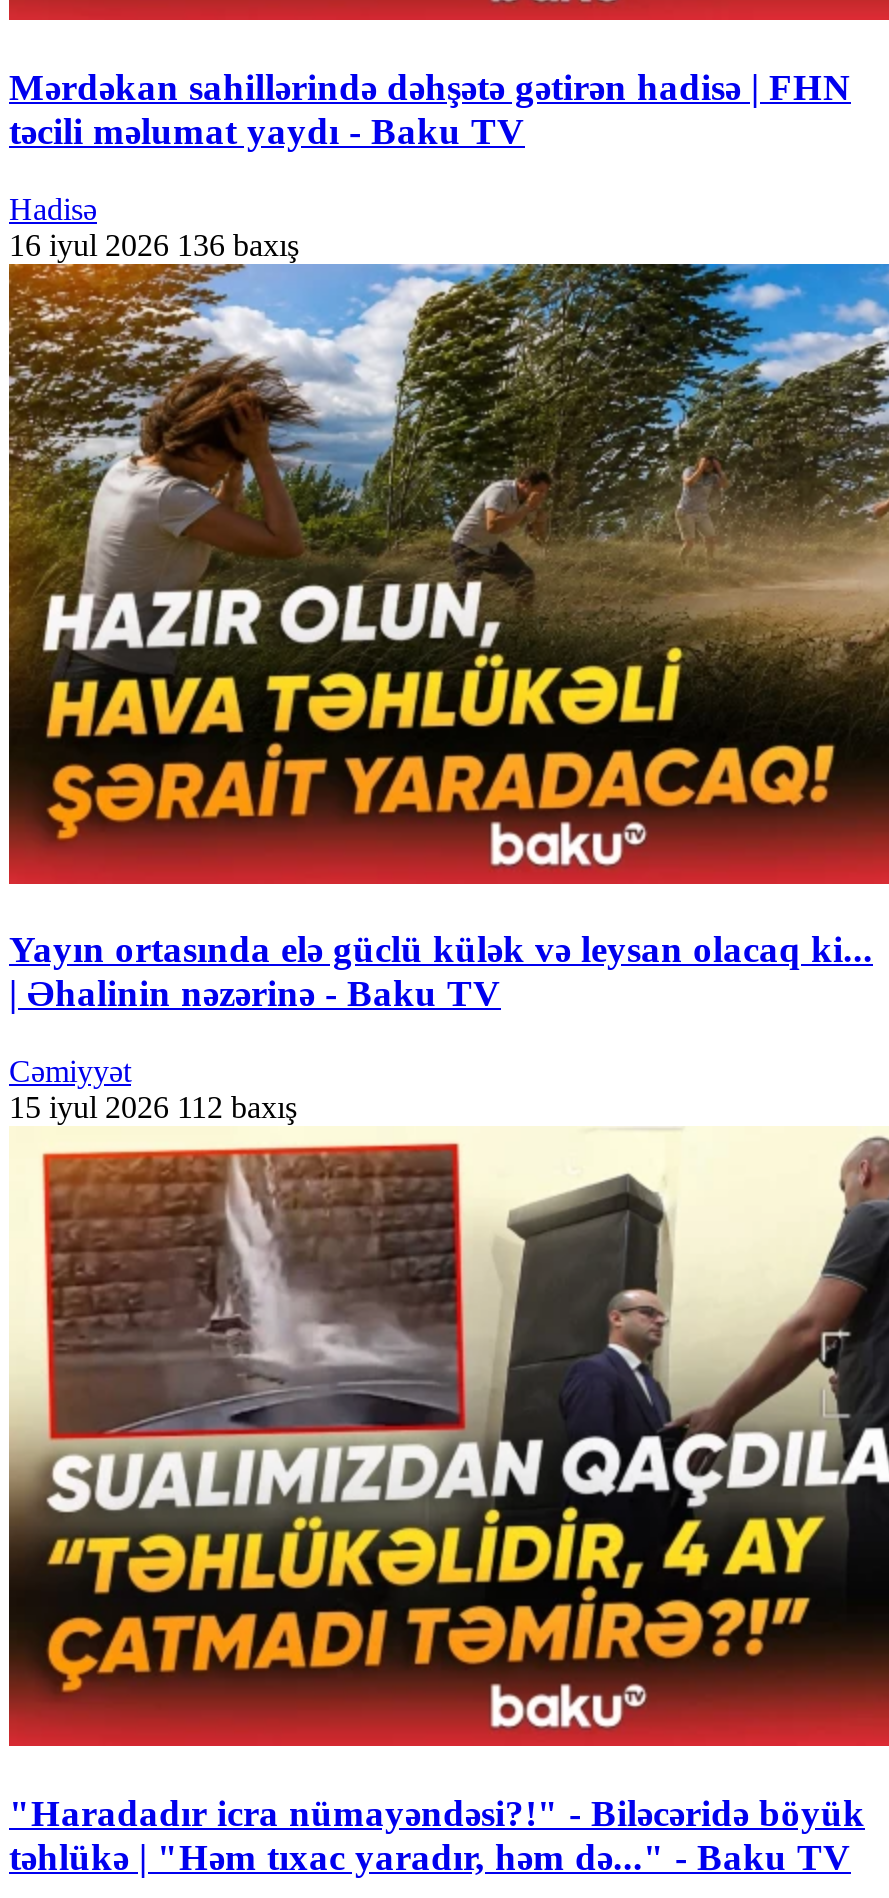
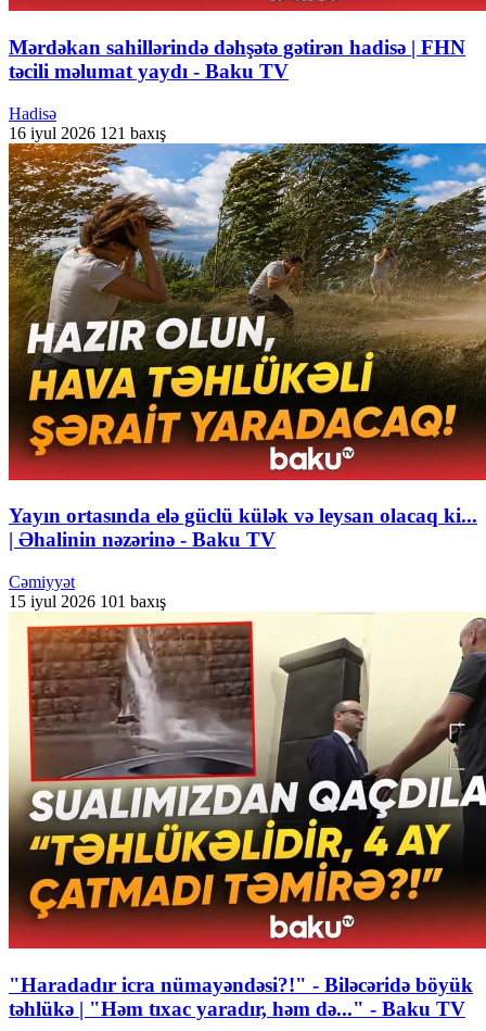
[9,228,299,262] 16 iyul 2026 136 baxış -> [9,124,166,142] 16 iyul 2026 121 baxış
[9,1090,297,1124] 15 iyul 2026 112 baxış -> [9,592,166,611] 15 iyul 2026 101 baxış

